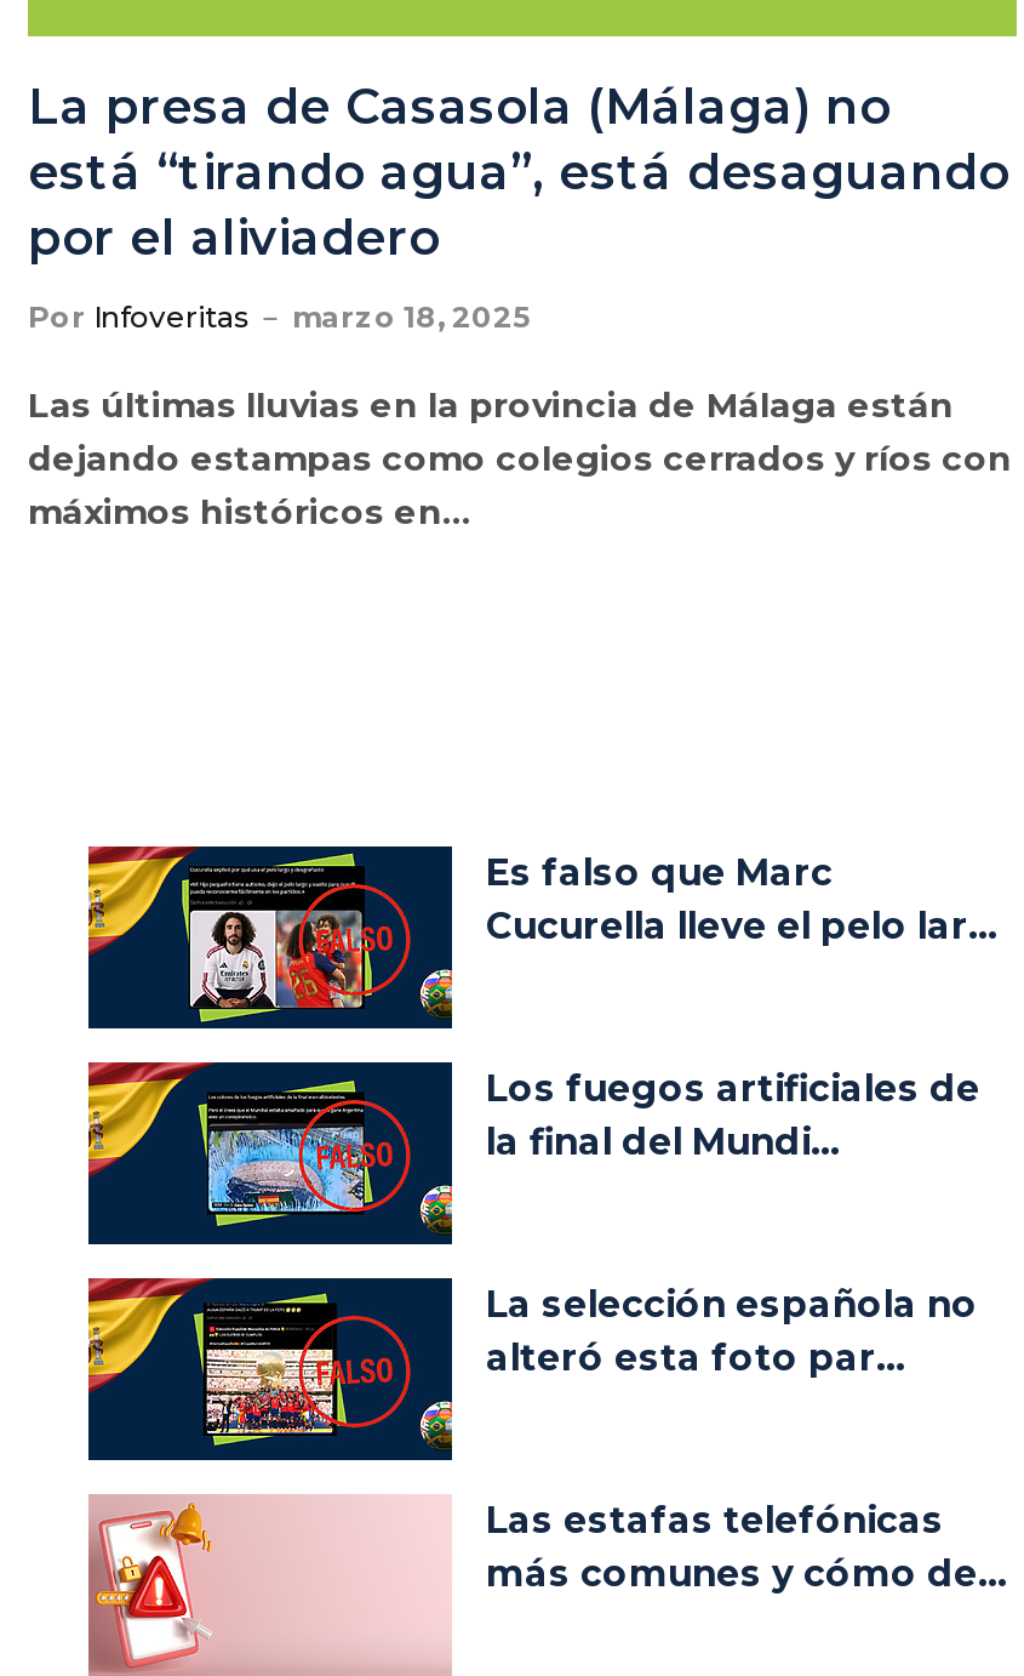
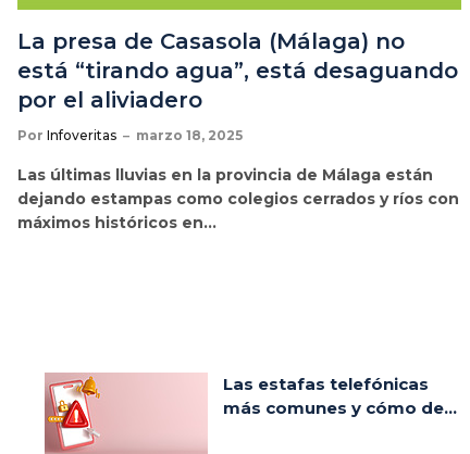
[86,844,997,1031] [image] | Es falso que Marc | Cucurella lleve el pelo lar... -> none
[86,1060,980,1247] [image] | Los fuegos artificiales de | la final del Mundi... -> none
[86,1276,978,1463] [image] | La selección española no | alteró esta foto par... -> none

